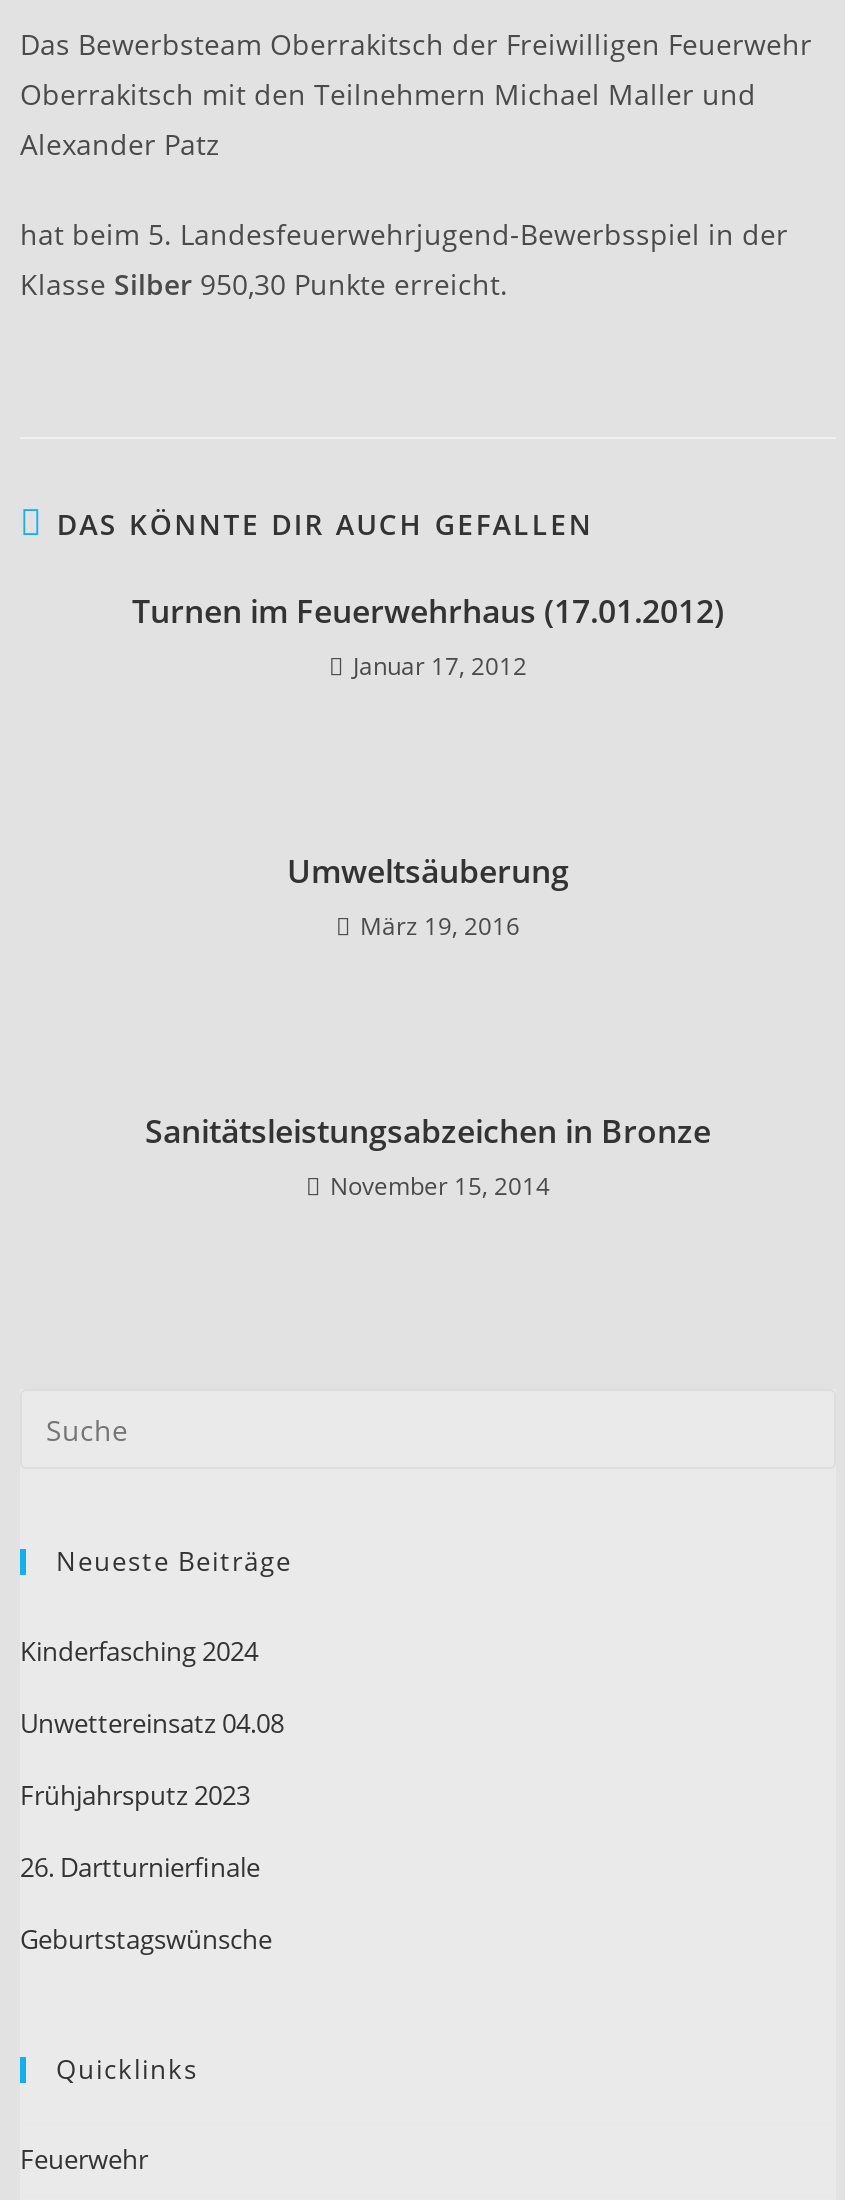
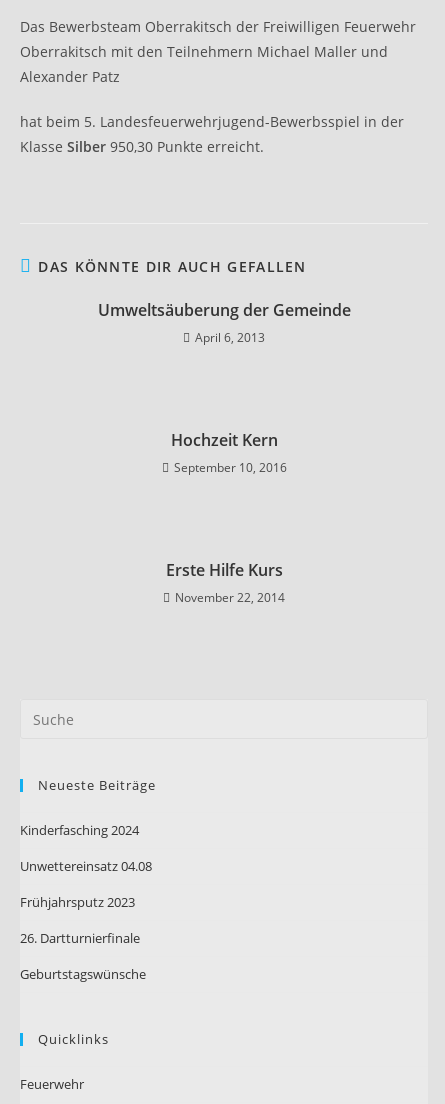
[132,590,724,684] Turnen im Feuerwehrhaus (17.01.2012) | Januar 17, 2012 -> [97,299,350,346] Umweltsäuberung der Gemeinde | April 6, 2013
[287,850,569,944] Umweltsäuberung | März 19, 2016 -> [170,429,286,476] Hochzeit Kern | September 10, 2016
[145,1110,711,1204] Sanitätsleistungsabzeichen in Bronze | November 15, 2014 -> [165,559,285,606] Erste Hilfe Kurs | November 22, 2014

